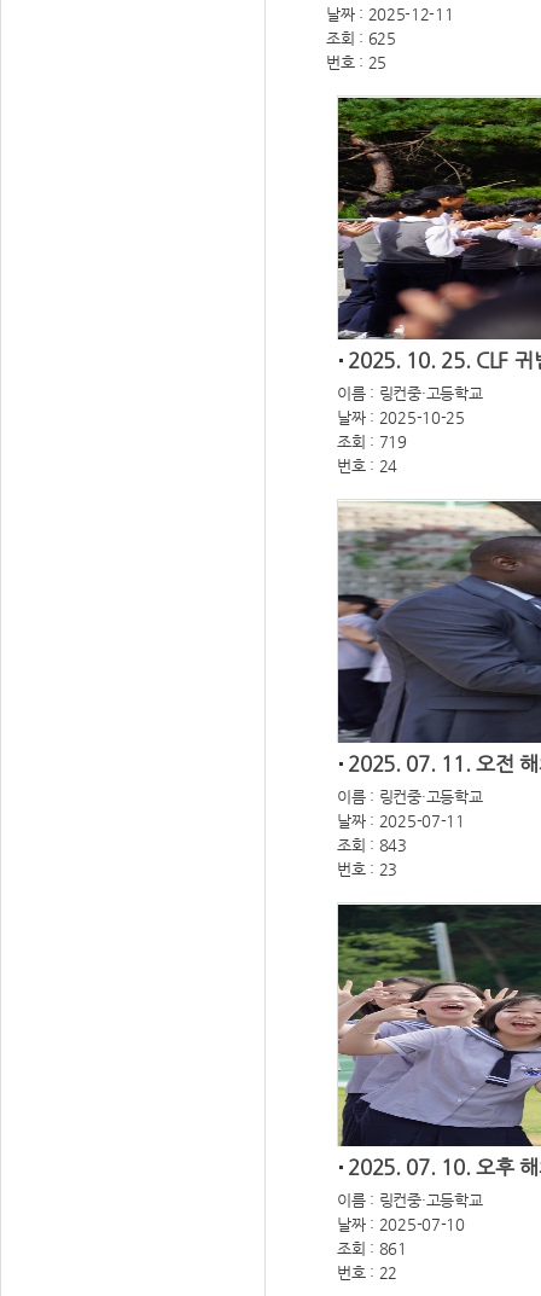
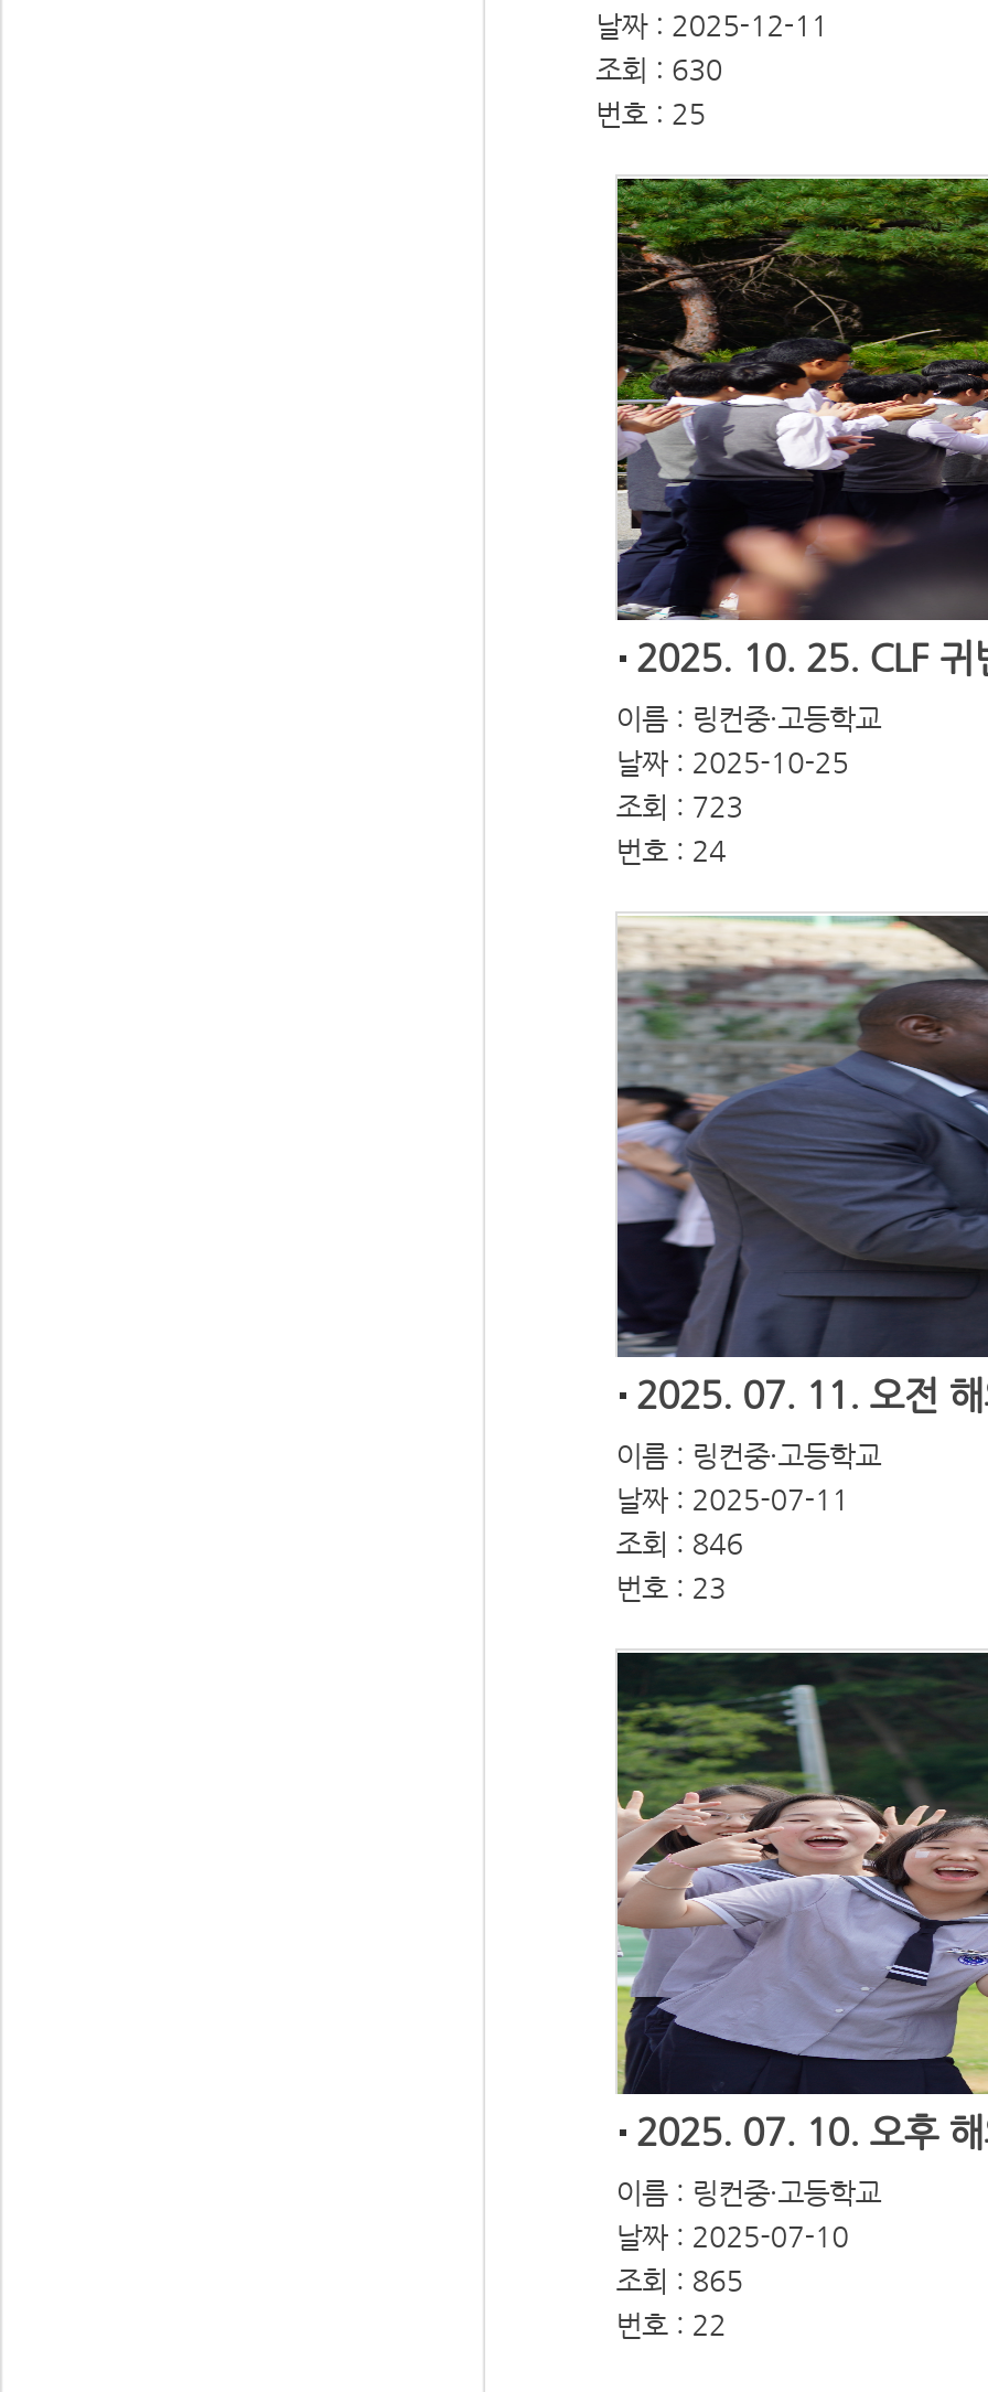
[326,29,396,47] 조회 : 625 -> [595,53,722,86] 조회 : 630
[337,432,407,450] 조회 : 719 -> [616,790,743,823] 조회 : 723
[337,836,407,854] 조회 : 843 -> [616,1527,743,1560] 조회 : 846
[337,1239,407,1257] 조회 : 861 -> [616,2264,743,2297] 조회 : 865

